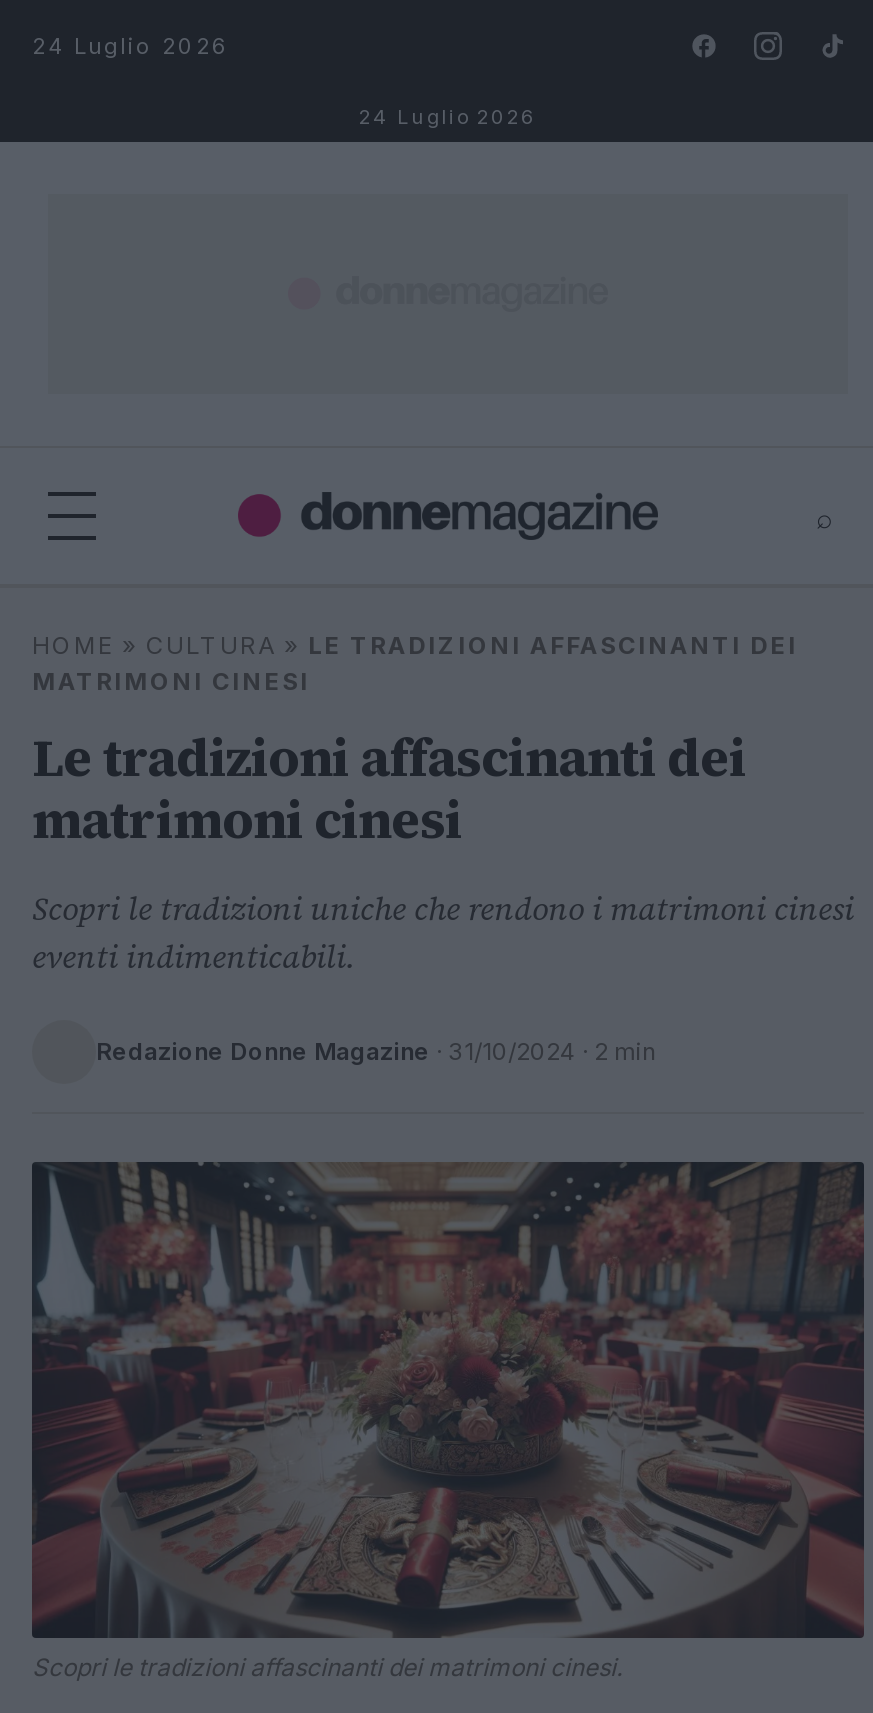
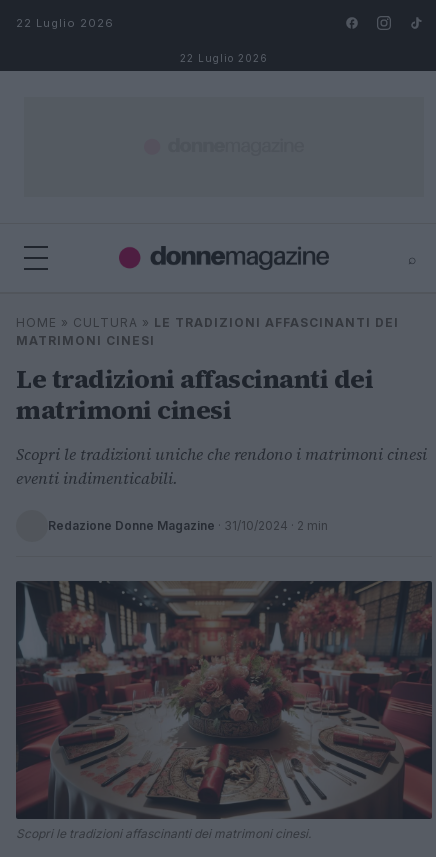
[32,32,230,60] 24 Luglio 2026 -> [16,16,114,30] 22 Luglio 2026
[359,104,537,128] 24 Luglio 2026 -> [180,52,268,64] 22 Luglio 2026

